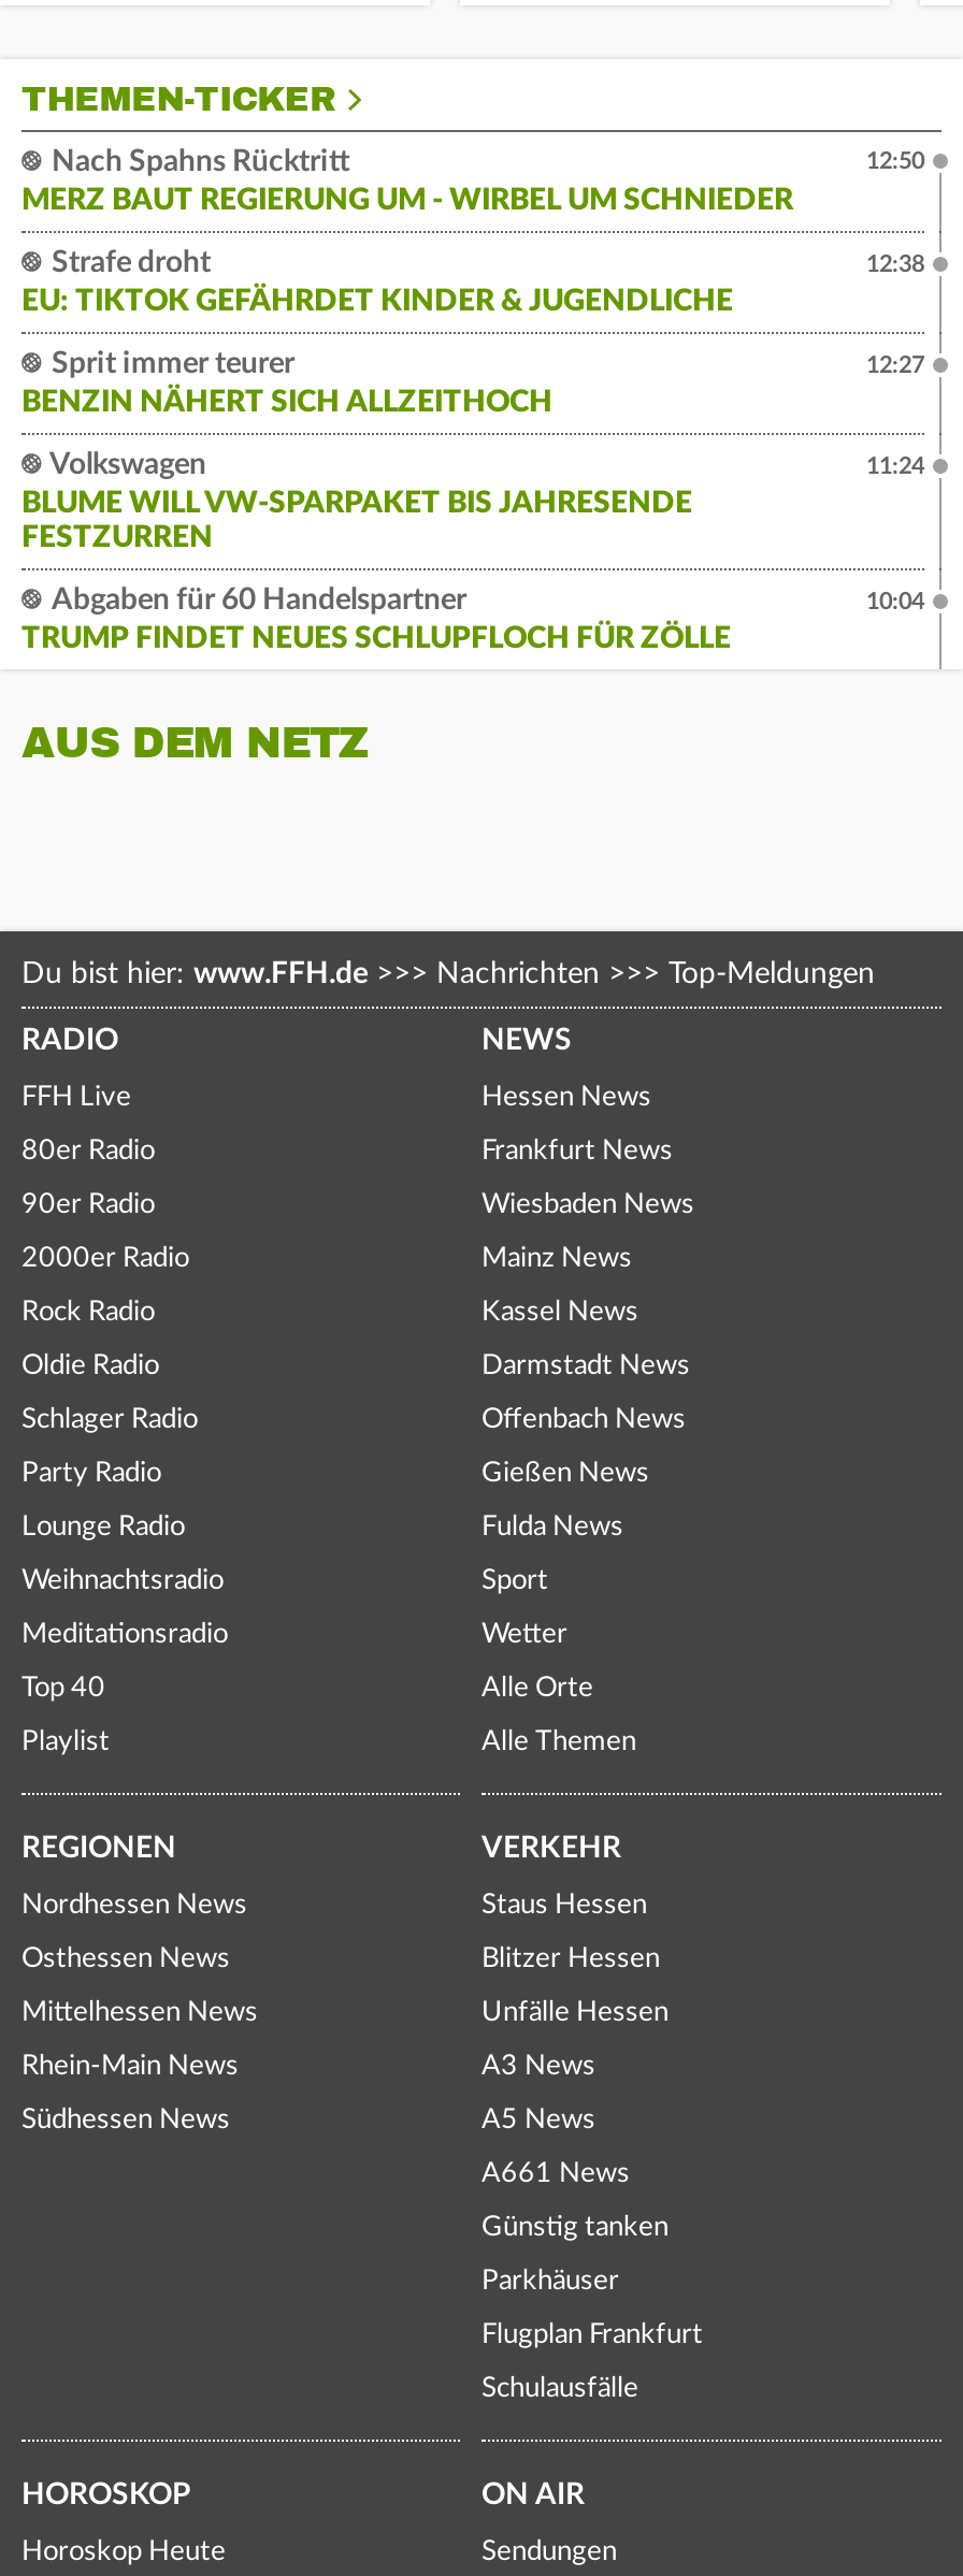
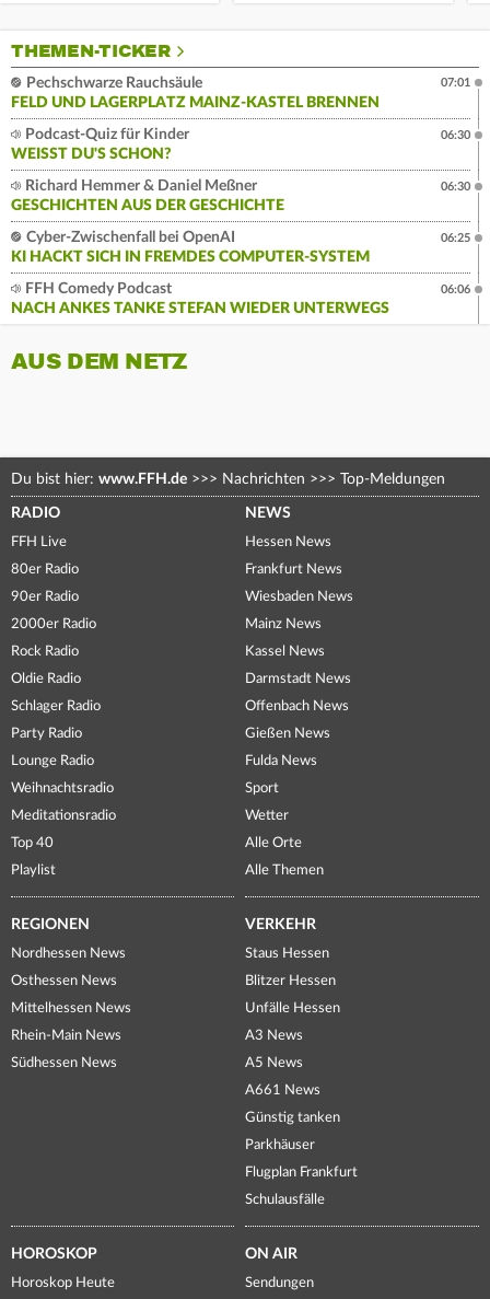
[21,148,793,216] Nach Spahns Rücktritt | MERZ BAUT REGIERUNG UM - WIRBEL UM SCHNIEDER -> [11,76,380,111] Pechschwarze Rauchsäule | FELD UND LAGERPLATZ MAINZ-KASTEL BRENNEN
[866,150,924,173] 12:50 -> [441,77,470,89] 07:01
[21,249,733,317] Strafe droht | EU: TIKTOK GEFÄHRDET KINDER & JUGENDLICHE -> [11,127,189,162] Podcast-Quiz für Kinder | WEISST DU'S SCHON?
[866,253,924,277] 12:38 -> [441,129,470,141] 06:30
[21,350,552,418] Sprit immer teurer | BENZIN NÄHERT SICH ALLZEITHOCH -> [11,179,284,214] Richard Hemmer & Daniel Meßner | GESCHICHTEN AUS DER GESCHICHTE
[866,354,924,377] 12:27 -> [441,181,470,193] 06:30
[21,451,692,554] Volkswagen | BLUME WILL VW-SPARPAKET BIS JAHRESENDE | FESTZURREN -> [11,230,370,265] Cyber-Zwischenfall bei OpenAI | KI HACKT SICH IN FREMDES COMPUTER-SYSTEM
[866,455,924,478] 11:24 -> [441,232,470,244] 06:25
[21,586,731,655] Abgaben für 60 Handelspartner | TRUMP FINDET NEUES SCHLUPFLOCH FÜR ZÖLLE -> [11,281,389,316] FFH Comedy Podcast | NACH ANKES TANKE STEFAN WIEDER UNTERWEGS
[866,590,924,614] 10:04 -> [441,284,470,296] 06:06

